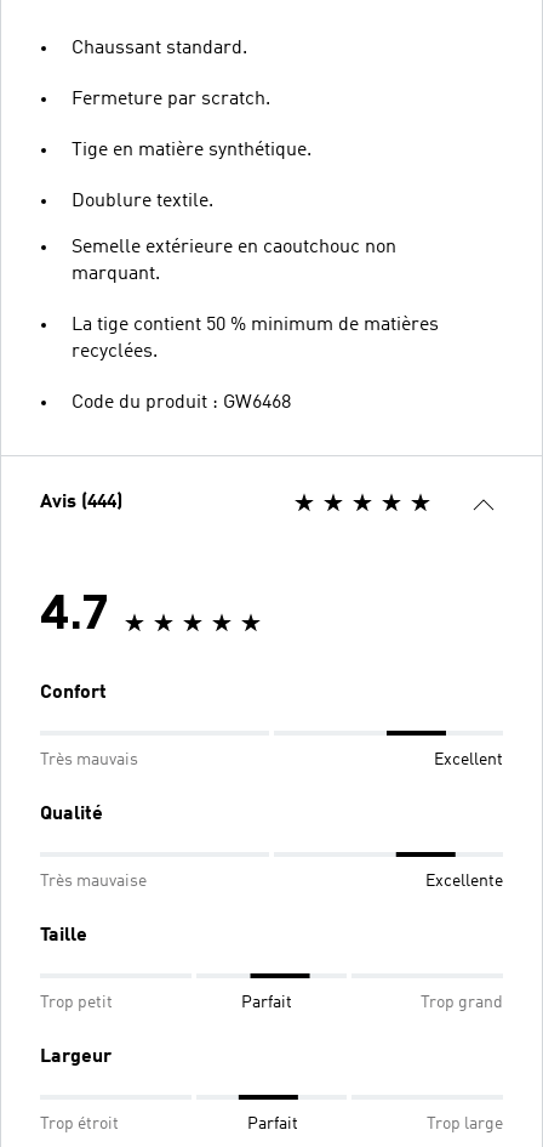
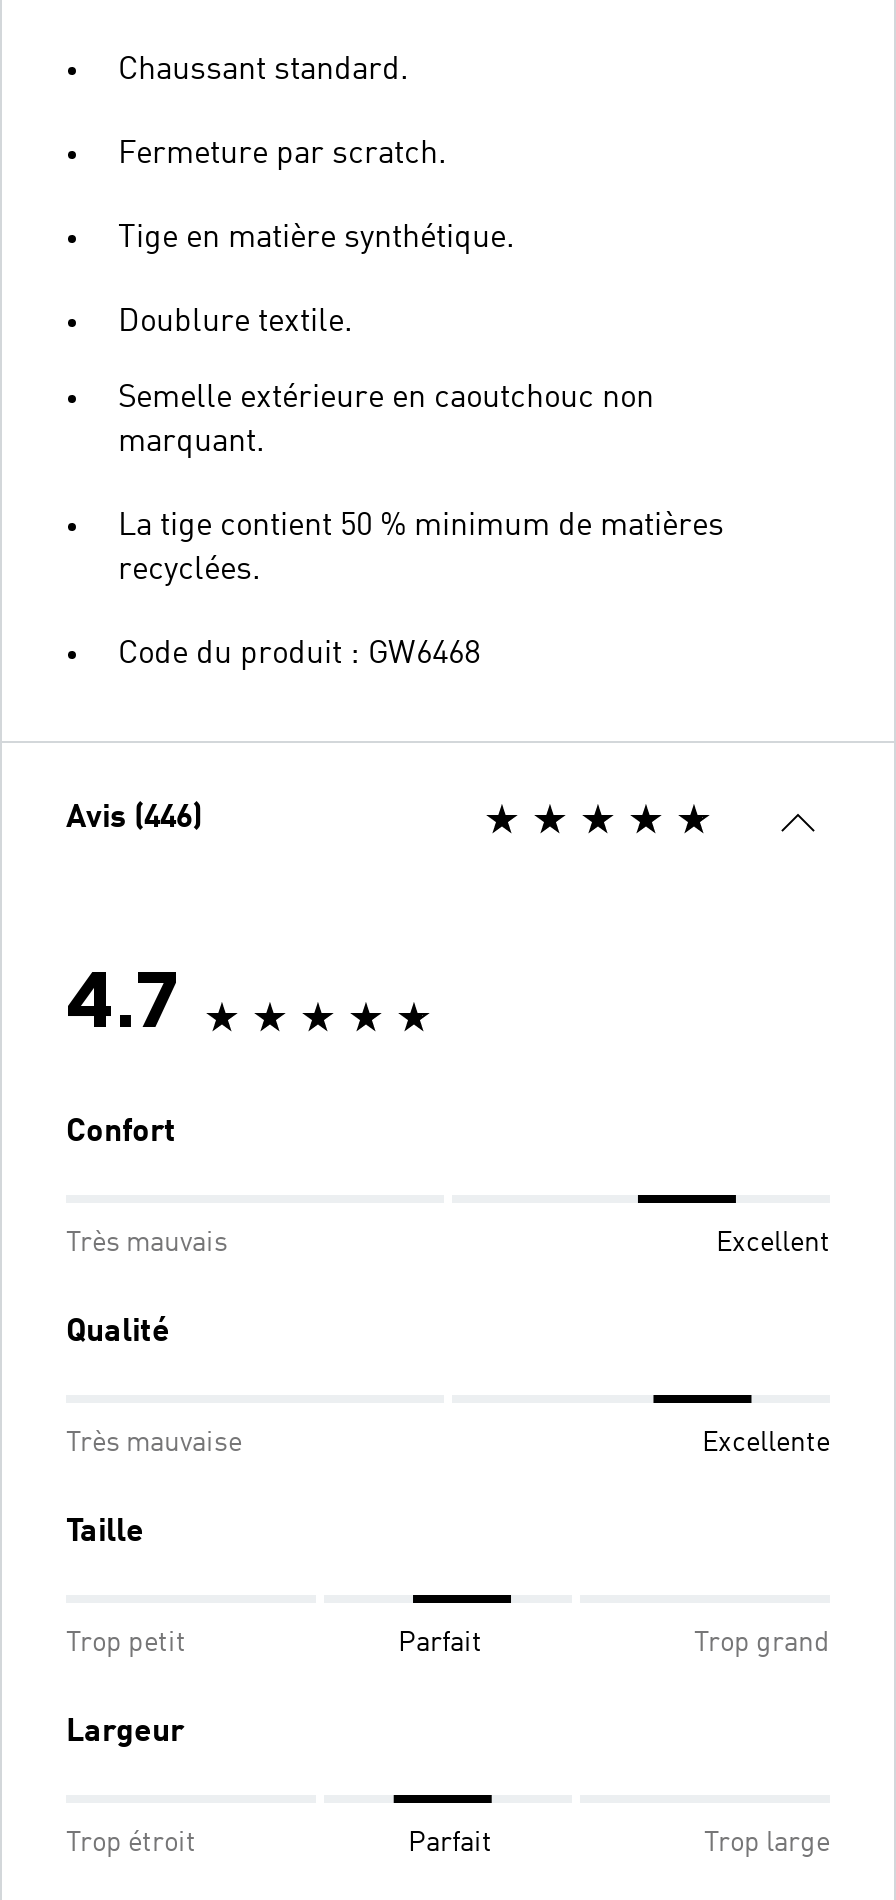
[40,493,122,512] Avis (444) -> [66,803,202,835] Avis (446)

